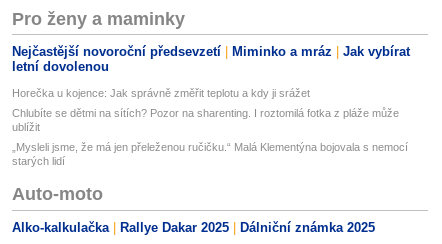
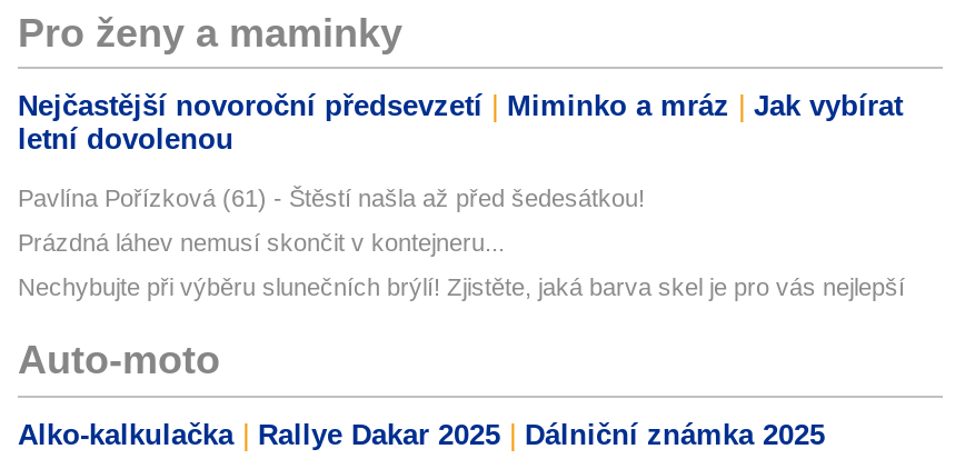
[12,87,310,99] Horečka u kojence: Jak správně změřit teplotu a kdy ji srážet -> [18,185,645,212] Pavlína Pořízková (61) - Štěstí našla až před šedesátkou!
[12,107,399,133] Chlubíte se dětmi na sítích? Pozor na sharenting. I roztomilá fotka z pláže může | ublížit -> [18,230,505,257] Prázdná láhev nemusí skončit v kontejneru...
[12,141,408,167] „Mysleli jsme, že má jen přeleženou ručičku.“ Malá Klementýna bojovala s nemocí | starých lidí -> [18,274,905,301] Nechybujte při výběru slunečních brýlí! Zjistěte, jaká barva skel je pro vás nejlepší

